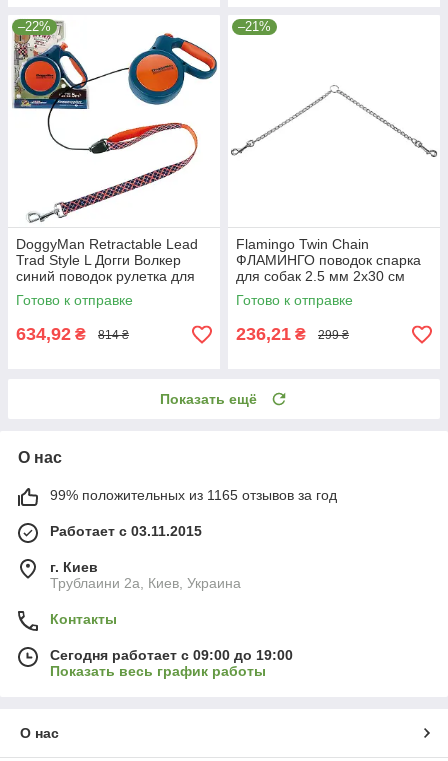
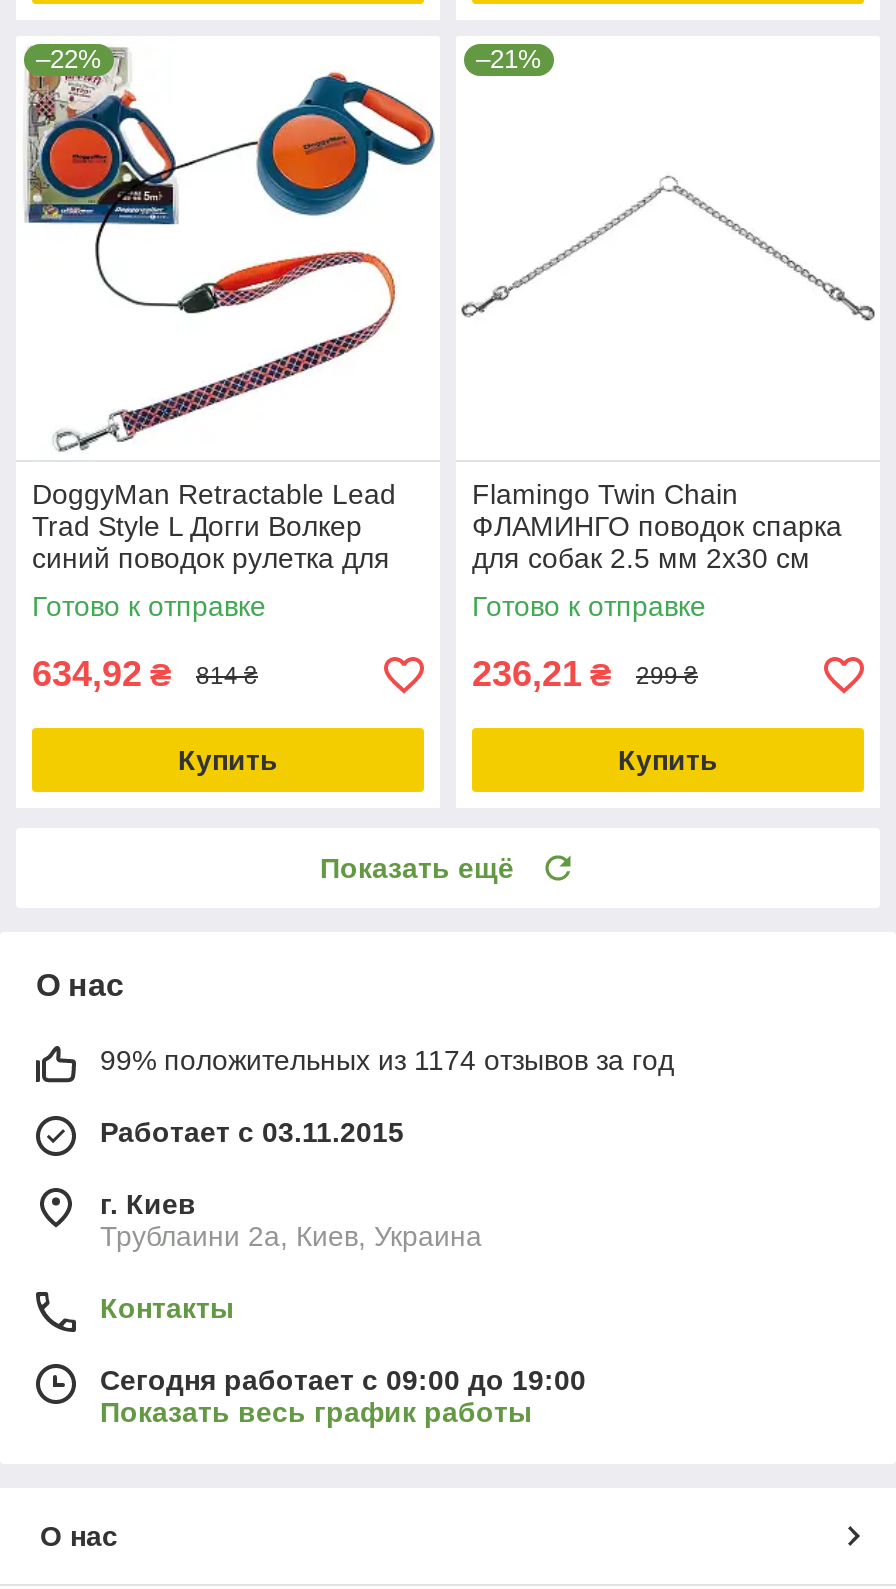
none -> [178,744,278,776] Купить
none -> [618,744,718,776] Купить
[50,487,337,503] 99% положительных из 1165 отзывов за год -> [100,1044,674,1076] 99% положительных из 1174 отзывов за год

